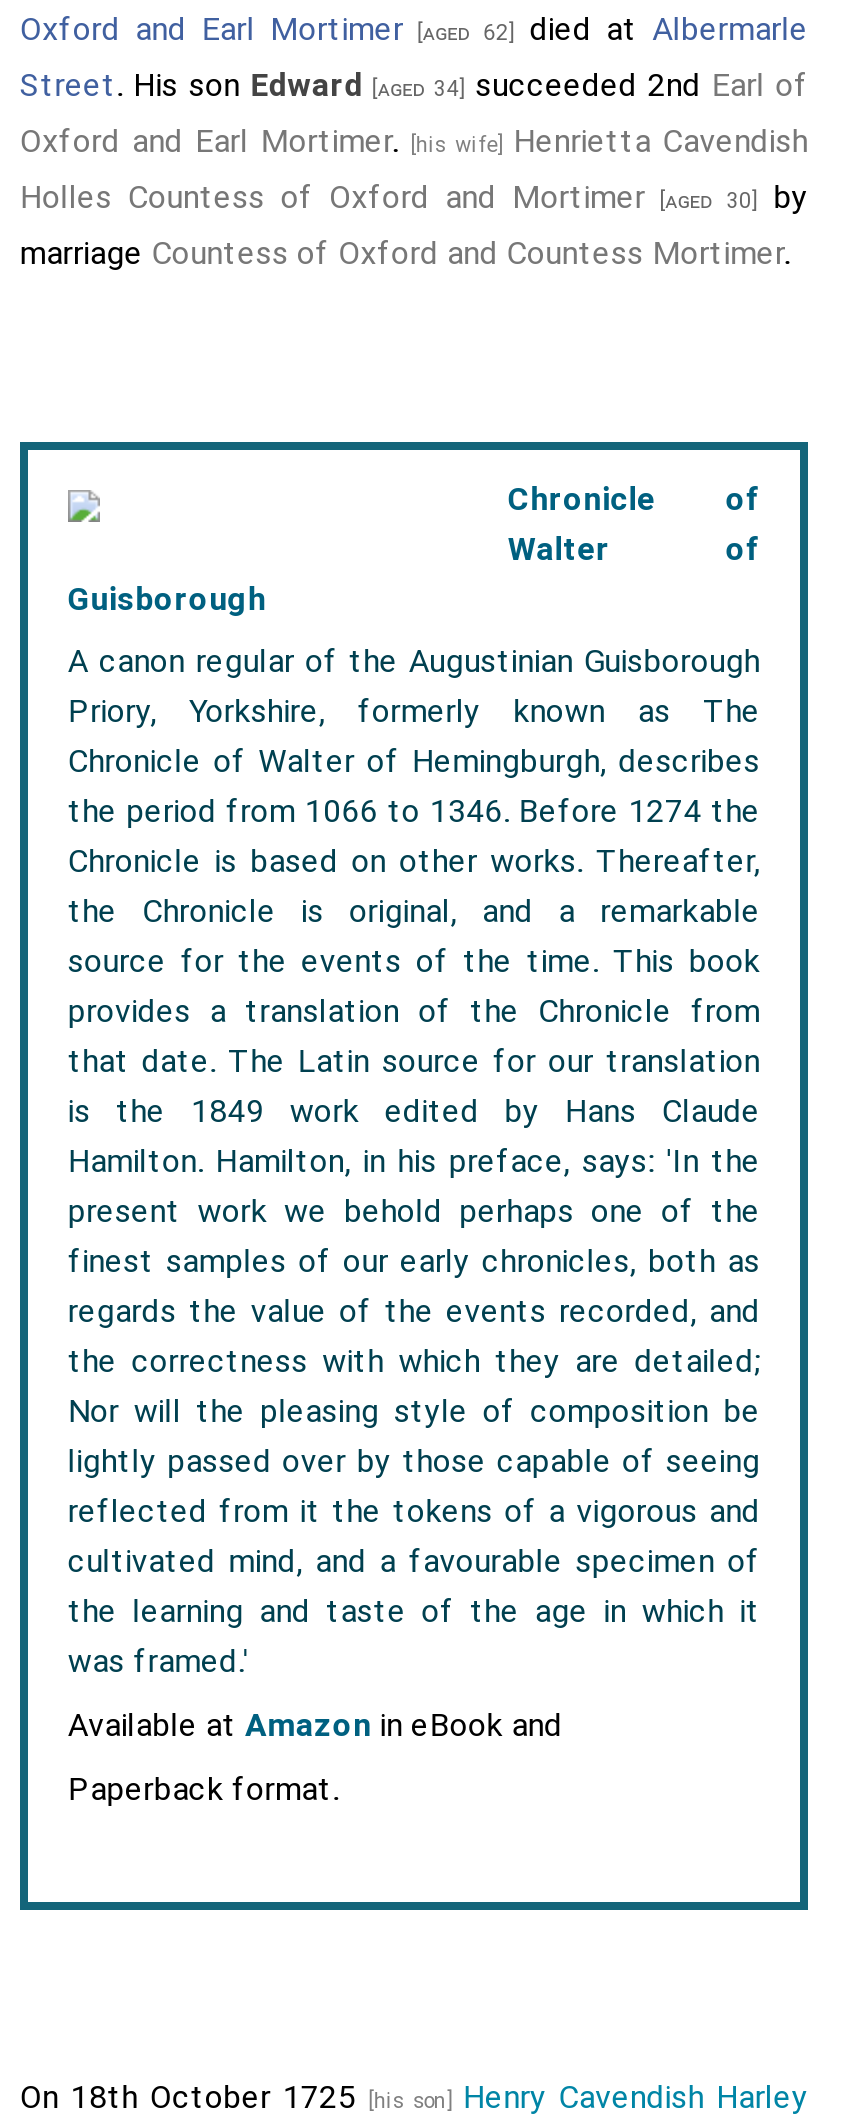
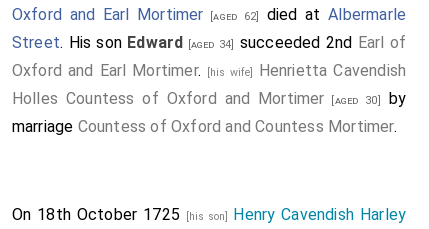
[18,440,810,1912] [image] | Chronicle of | Walter of | Guisborough | A canon regular of the Augustinian Guisborough | Priory, Yorkshire, formerly known as The | Chronicle of Walter of Hemingburgh, describes | the period from 1066 to 1346. Before 1274 the | Chronicle is based on other works. Thereafter, | the Chronicle is original, and a remarkable | source for the events of the time. This book | provides a translation of the Chronicle from | that date. The Latin source for our translation | is the 1849 work edited by Hans Claude | Hamilton. Hamilton, in his preface, says: 'In the | present work we behold perhaps one of the | finest samples of our early chronicles, both as | regards the value of the events recorded, and | the correctness with which they are detailed; | Nor will the pleasing style of composition be | lightly passed over by those capable of seeing | reflected from it the tokens of a vigorous and | cultivated mind, and a favourable specimen of | the learning and taste of the age in which it | was framed.' | Available at Amazon in eBook and | Paperback format. -> none

